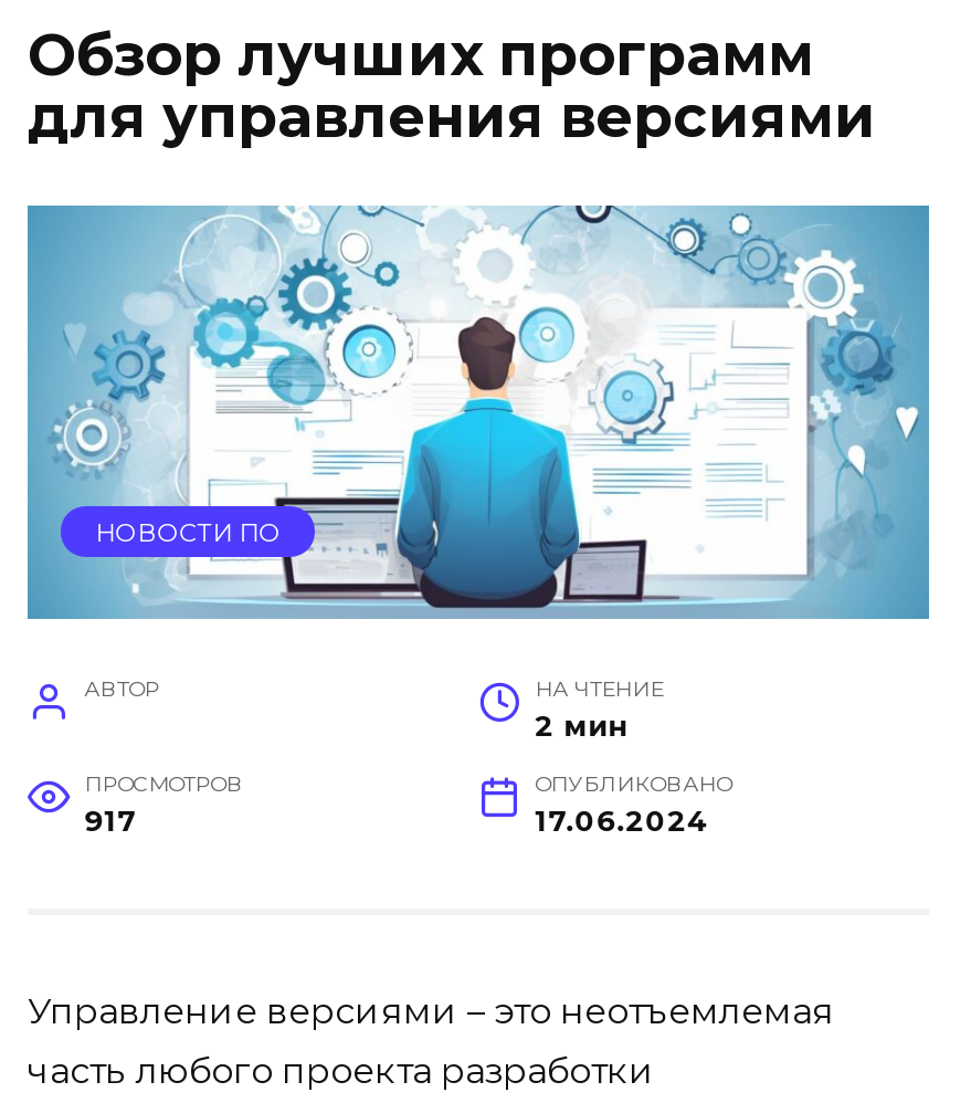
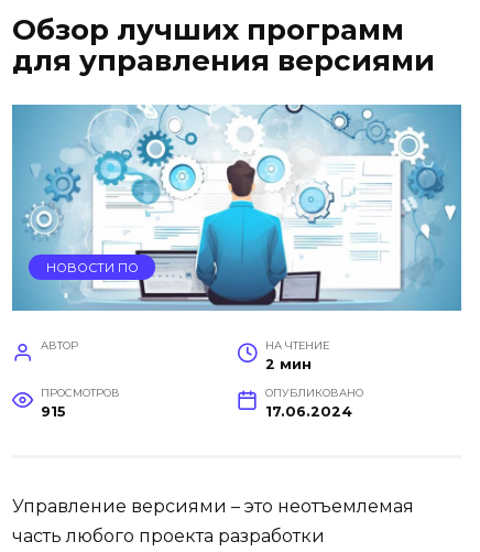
[84,805,137,839] 917 -> [40,404,66,420] 915

